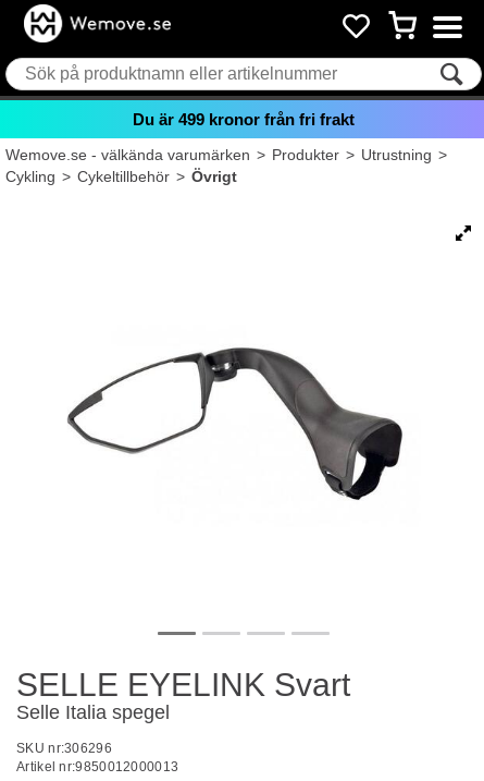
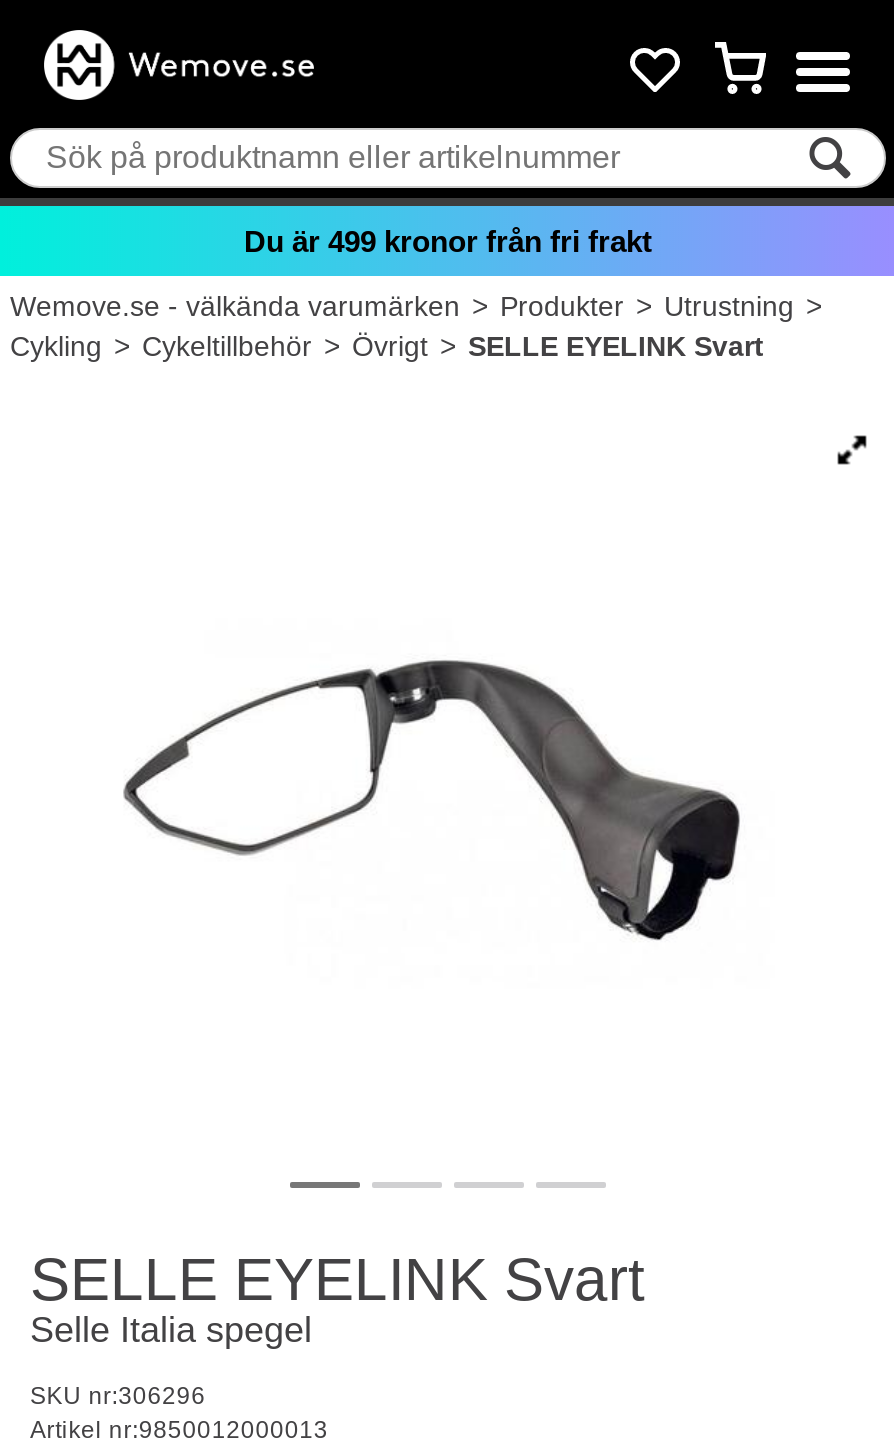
[5,168,237,185] Cykling > Cykeltillbehör > Övrigt -> [10,330,764,362] Cykling > Cykeltillbehör > Övrigt > SELLE EYELINK Svart

